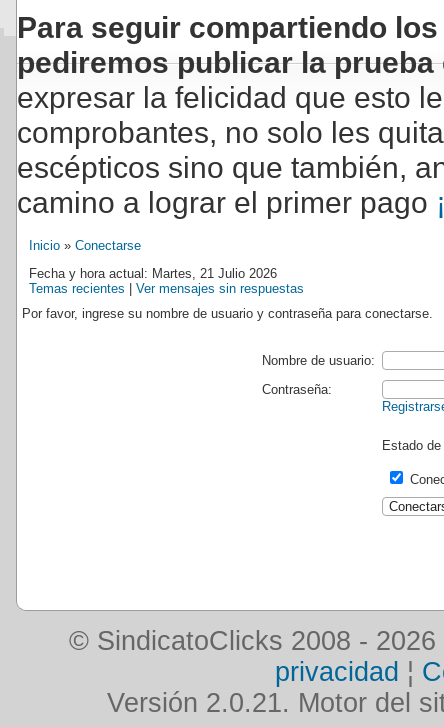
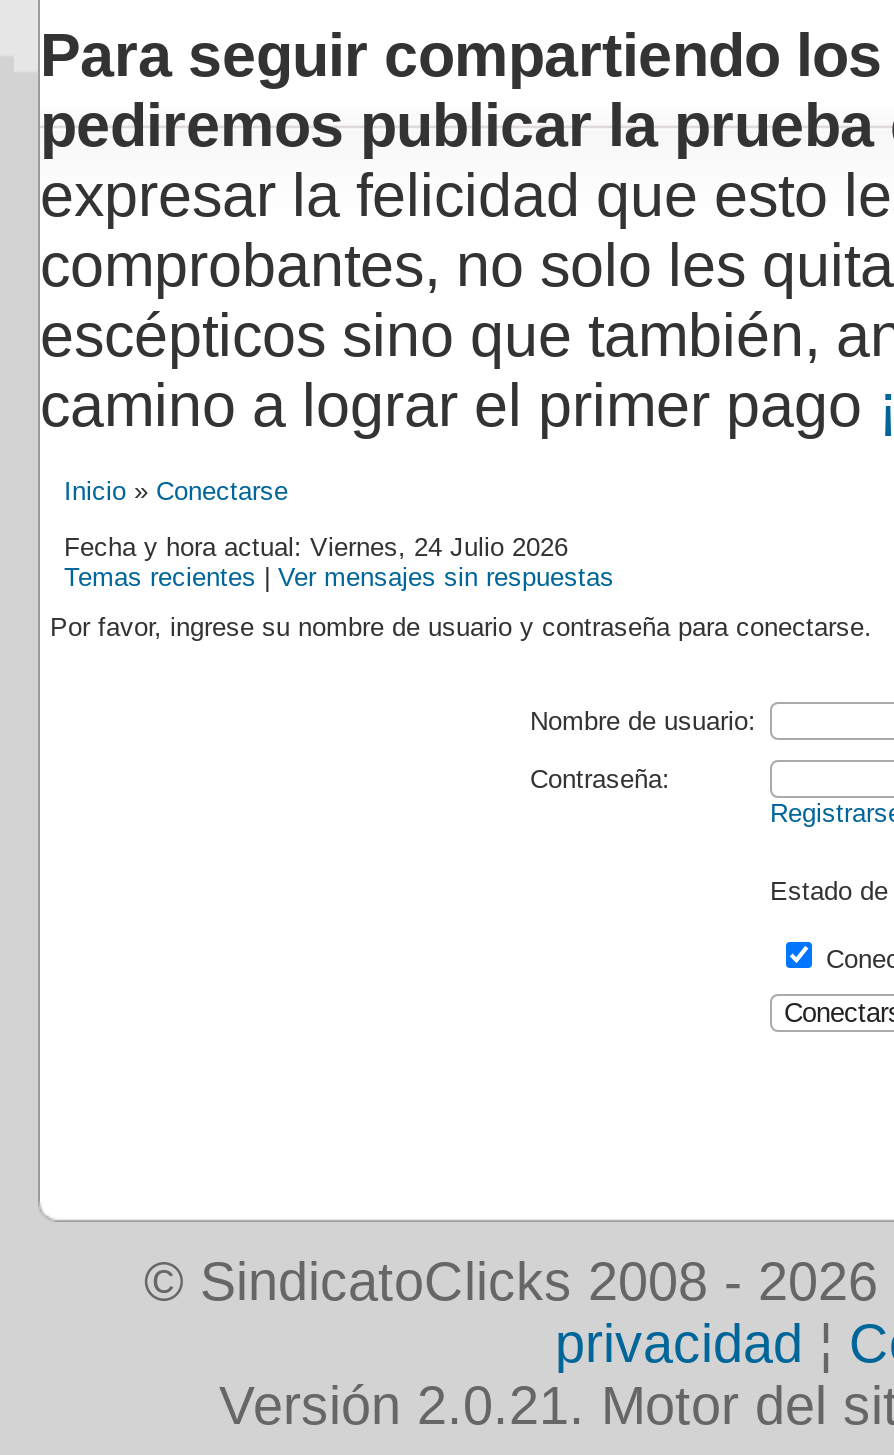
[29,266,277,281] Fecha y hora actual: Martes, 21 Julio 2026 -> [64,532,568,562] Fecha y hora actual: Viernes, 24 Julio 2026

